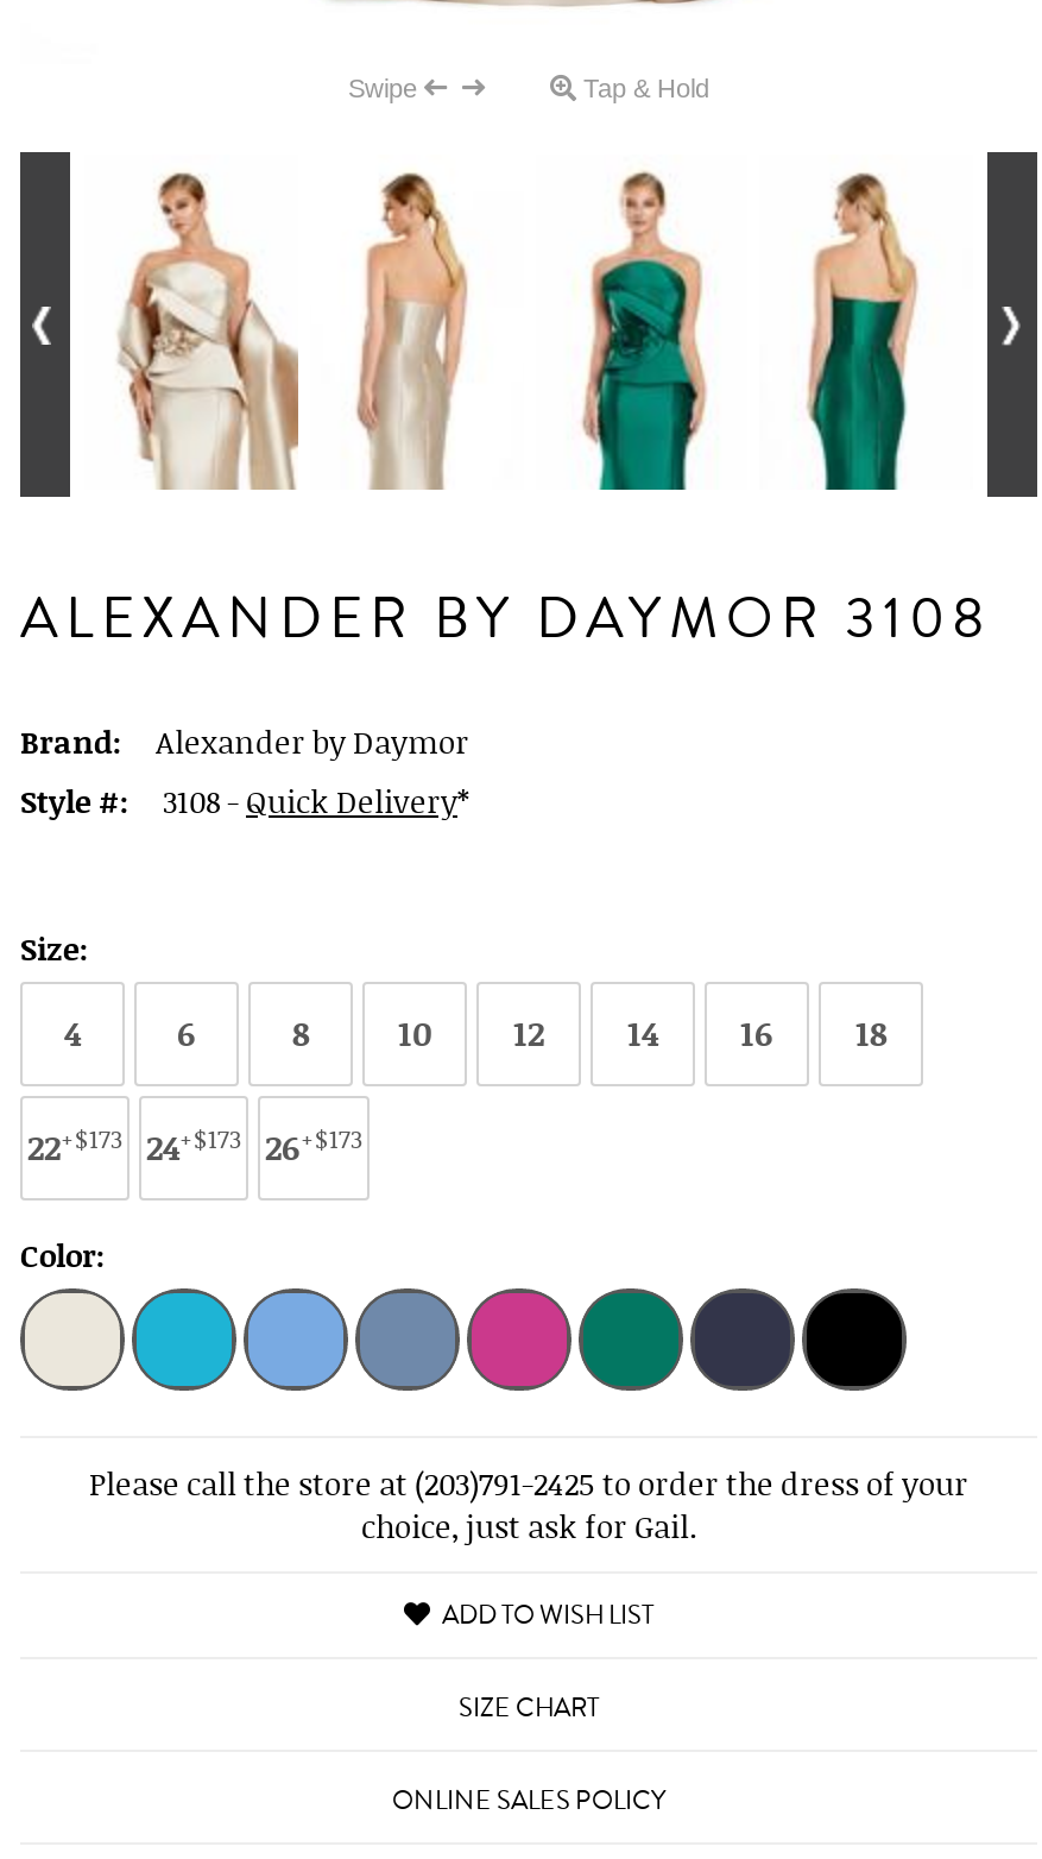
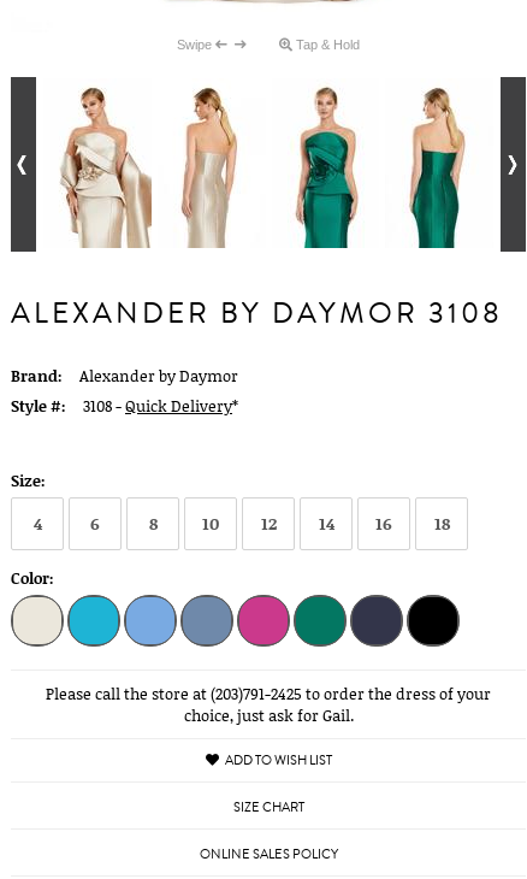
[27,1122,362,1170] 22+$173 24+$173 26+$173 -> none

